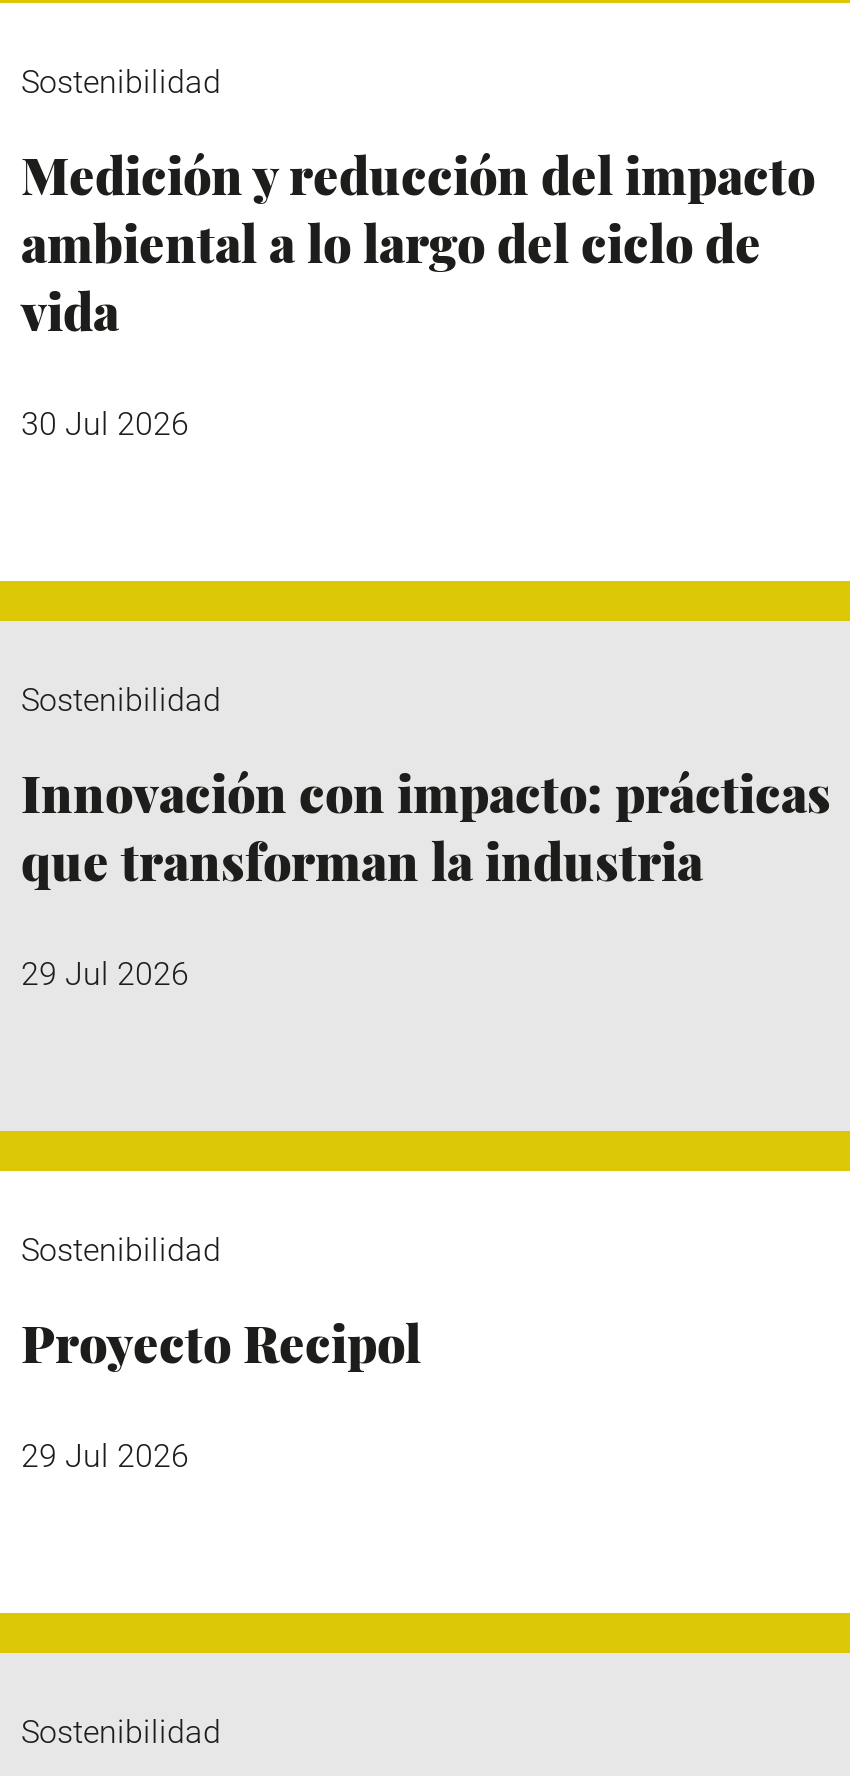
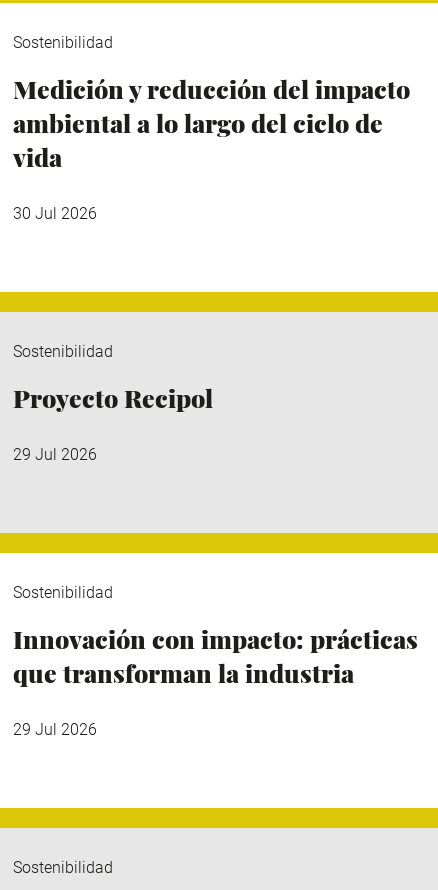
moved [21,759,831,893] -> [13,622,418,689]: Innovación con impacto: prácticas | que transforman la industria
moved [21,955,221,1269] -> [13,445,113,602]: 29 Jul 2026 | Sostenibilidad
moved [21,1309,421,1375] -> [13,381,213,414]: Proyecto Recipol

